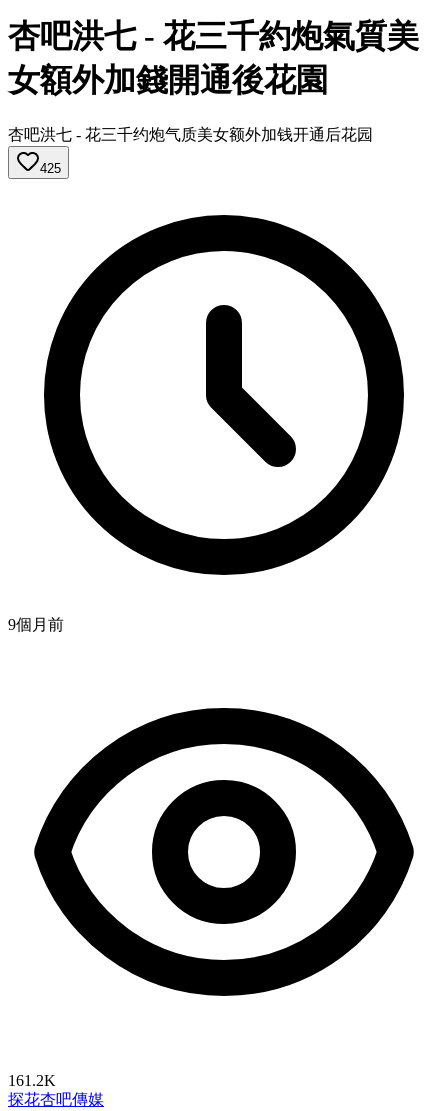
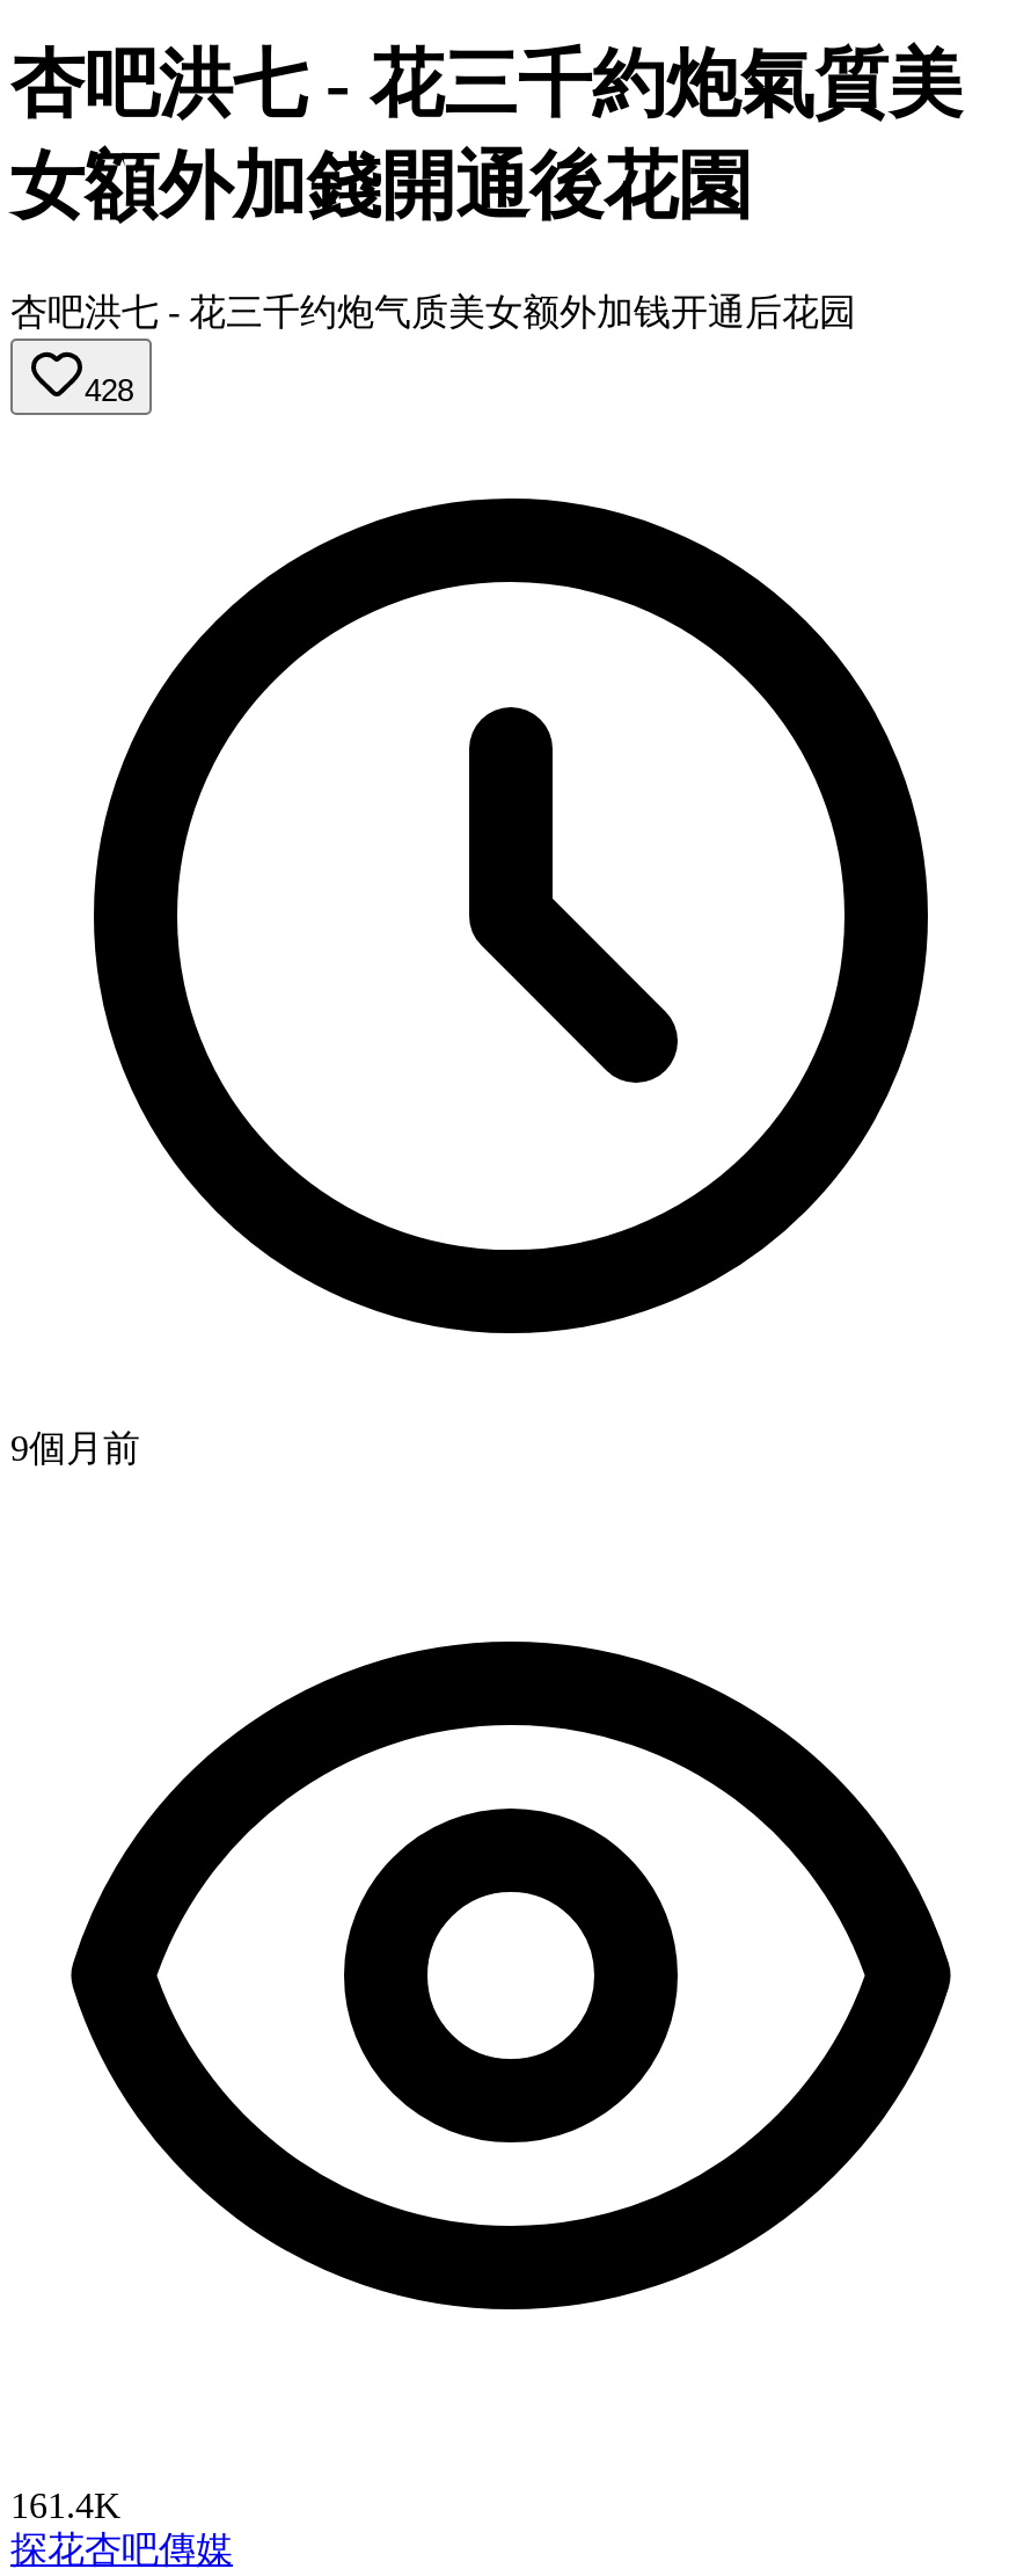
[40,161,61,176] 425 -> [85,373,133,408] 428
[8,1072,56,1089] 161.2K -> [10,2485,122,2525] 161.4K

